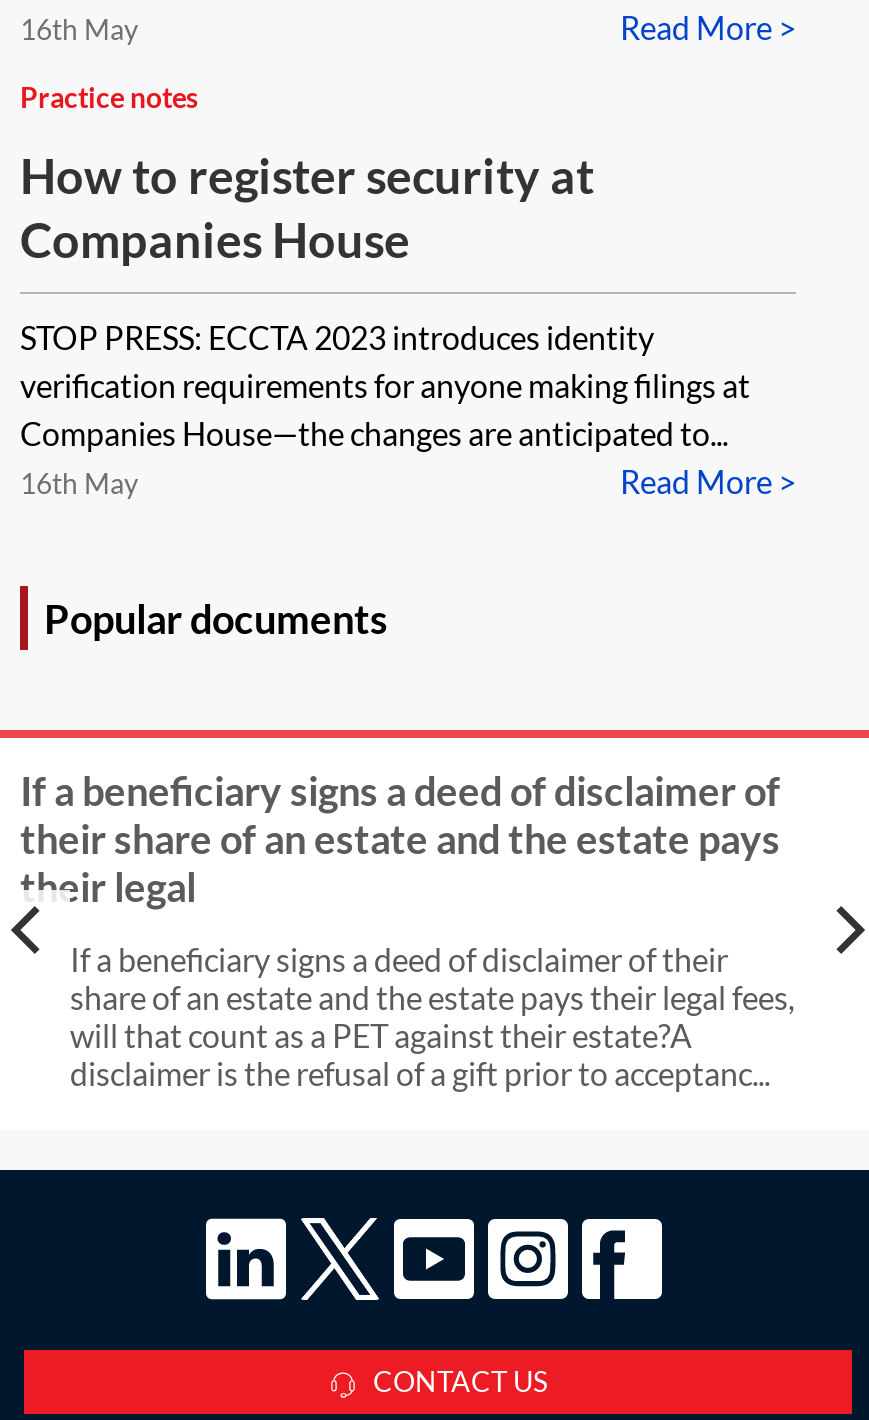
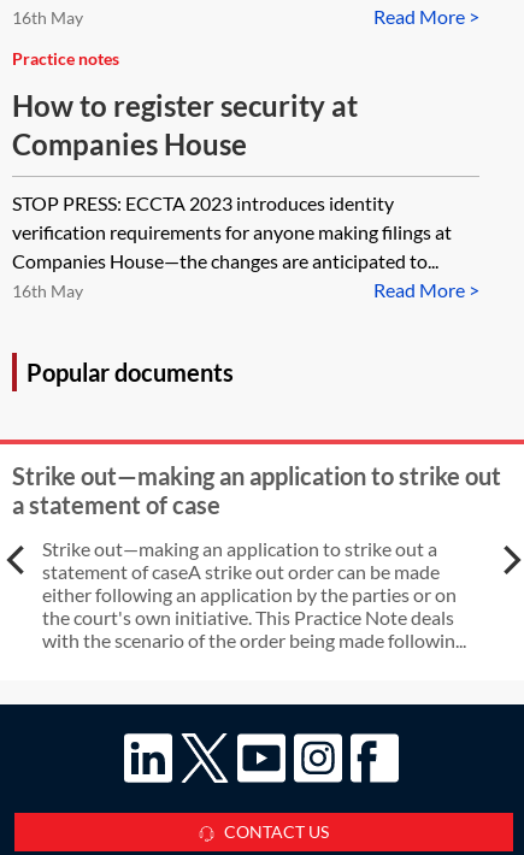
[20,766,780,910] If a beneficiary signs a deed of disclaimer of | their share of an estate and the estate pays | their legal -> [12,461,501,519] Strike out—making an application to strike out | a statement of case
[70,940,794,1092] If a beneficiary signs a deed of disclaimer of their | share of an estate and the estate pays their legal fees, | will that count as a PET against their estate?A | disclaimer is the refusal of a gift prior to acceptanc... -> [42,537,466,652] Strike out—making an application to strike out a | statement of caseA strike out order can be made | either following an application by the parties or on | the court's own initiative. This Practice Note deals | with the scenario of the order being made followin...

